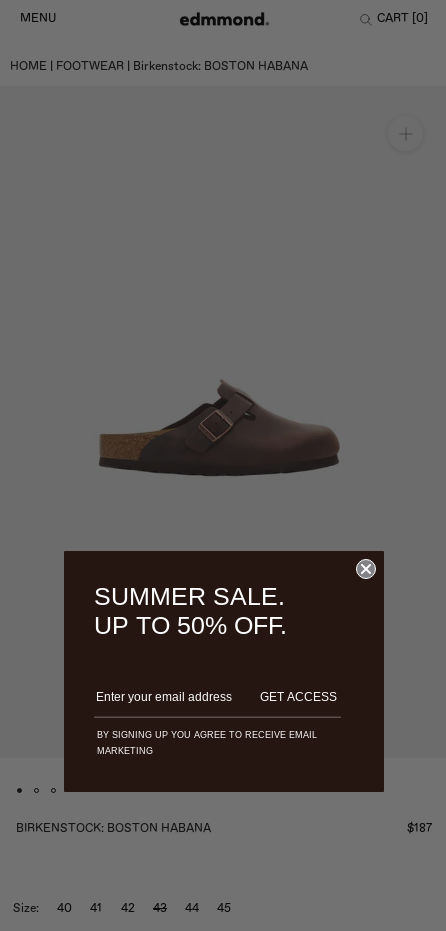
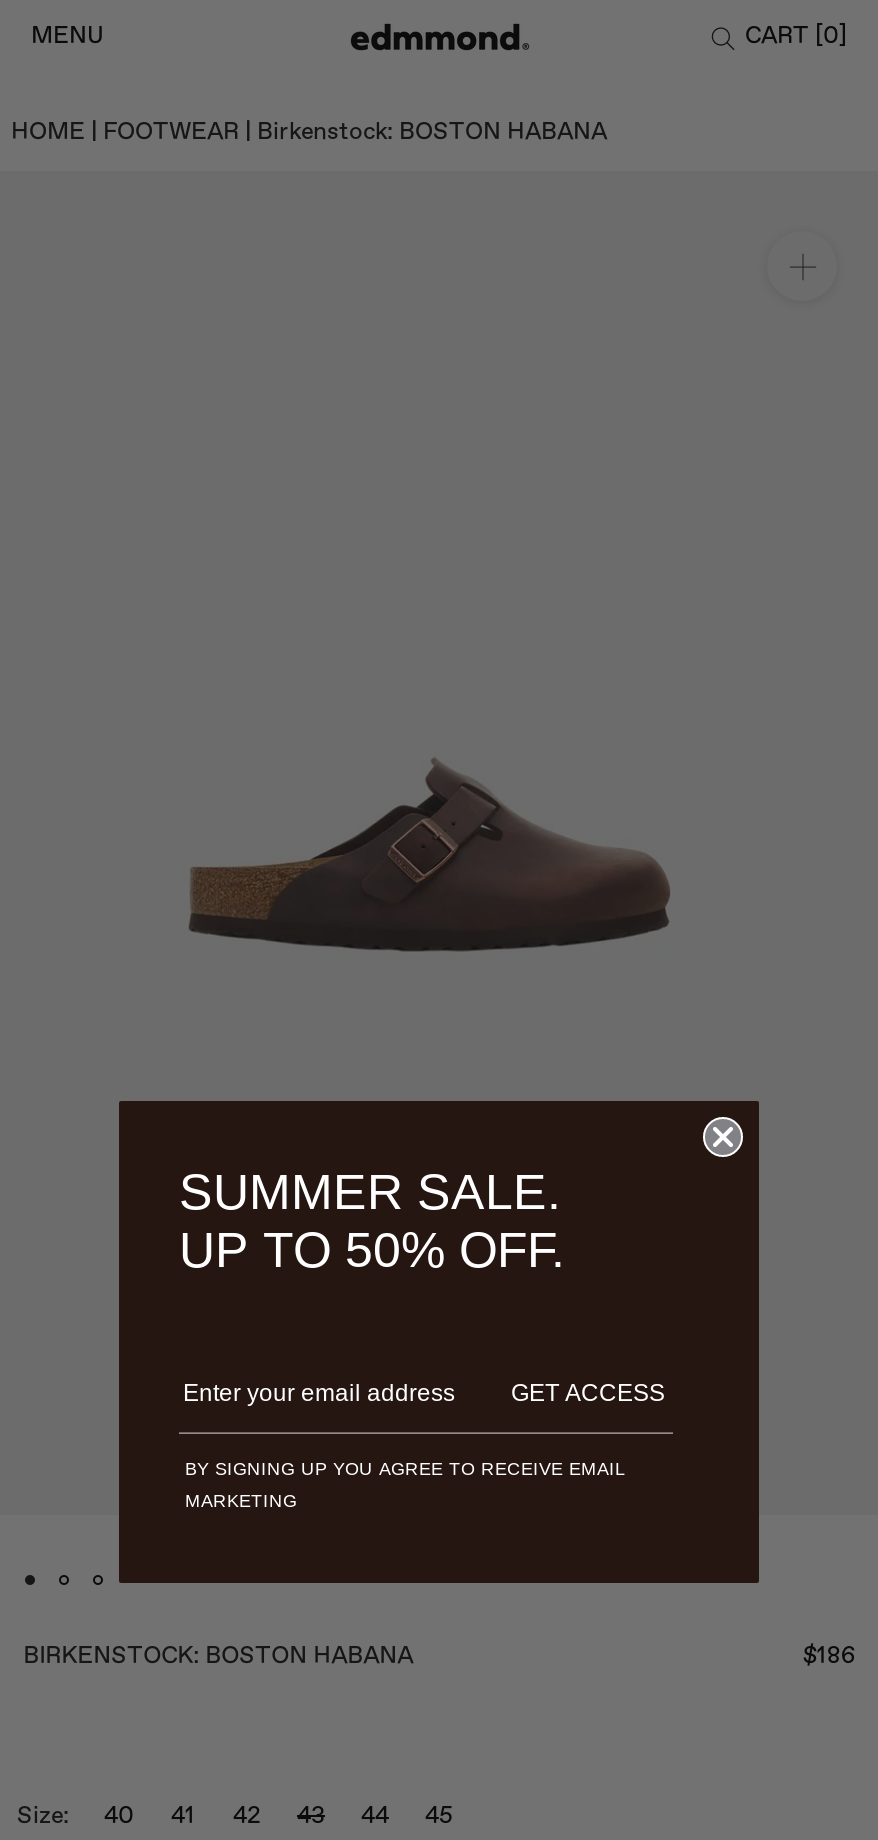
[407,821,432,836] $187 -> [803,1641,855,1671] $186

